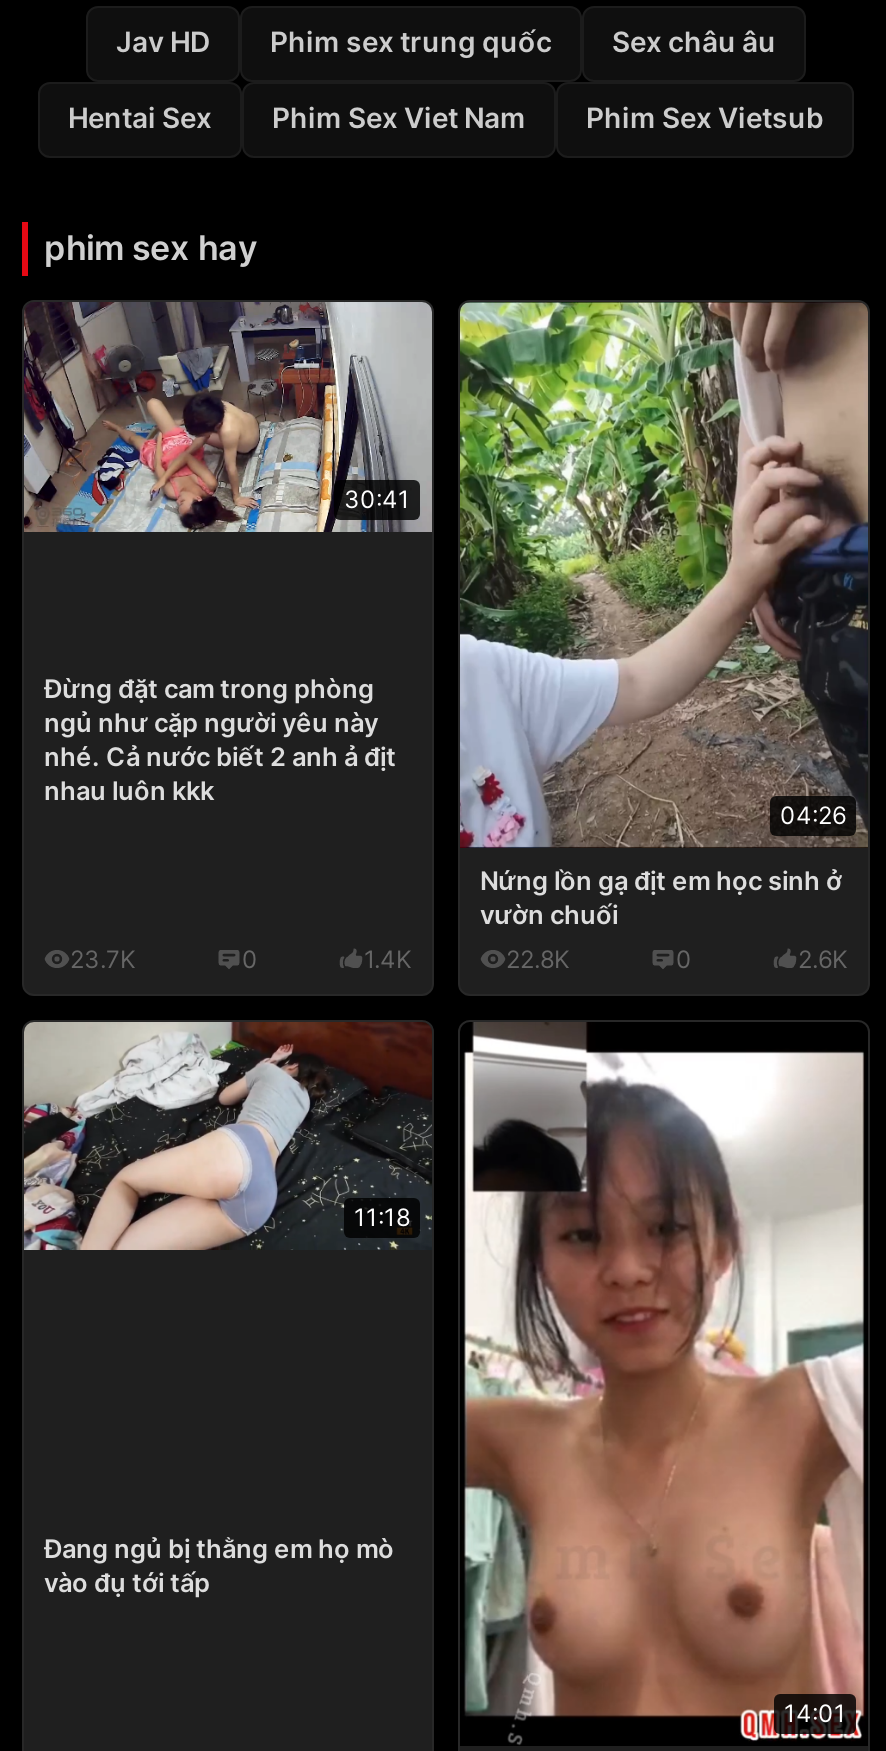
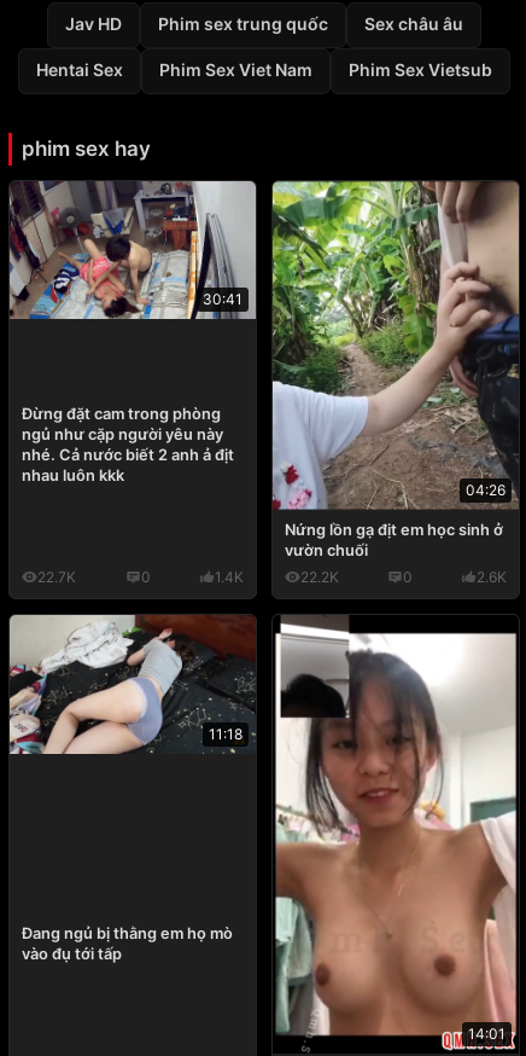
[70,943,136,973] 23.7K -> [37,568,76,586] 22.7K
[506,943,570,973] 22.8K -> [300,568,339,586] 22.2K

